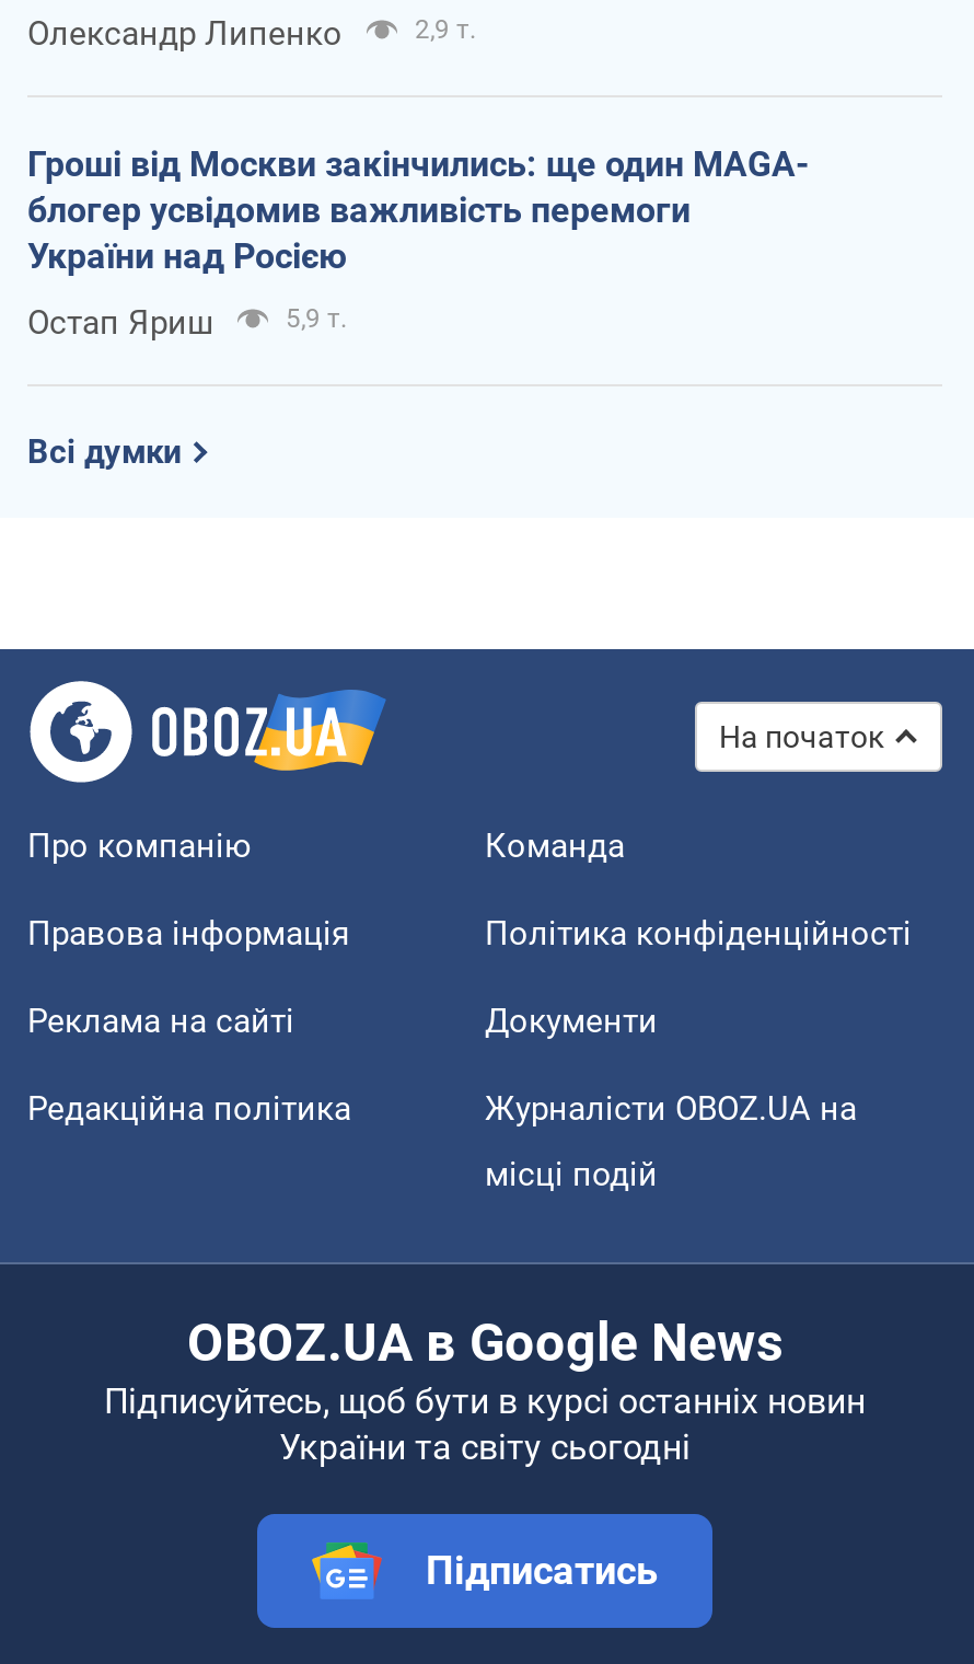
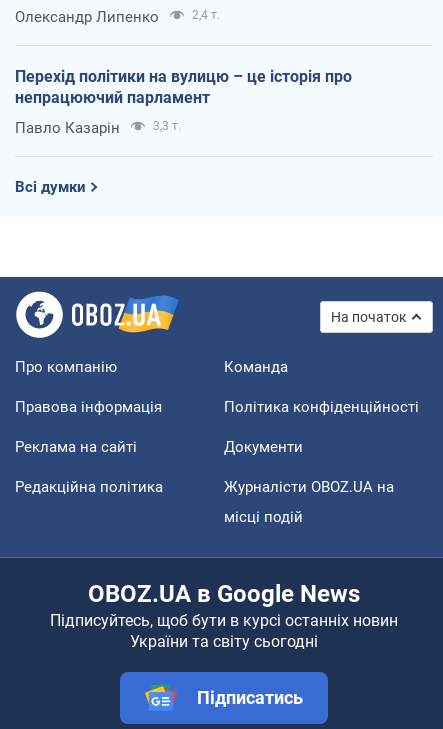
[415,14,476,44] 2,9 т. -> [192,8,220,22] 2,4 т.
[27,143,809,276] Гроші від Москви закінчились: ще один MAGA- | блогер усвідомив важливість перемоги | України над Росією -> [15,67,352,107] Перехід політики на вулицю – це історія про | непрацюючий парламент
[27,303,347,342] Остап Яриш | 5,9 т. -> [15,119,181,137] Павло Казарін | 3,3 т.

